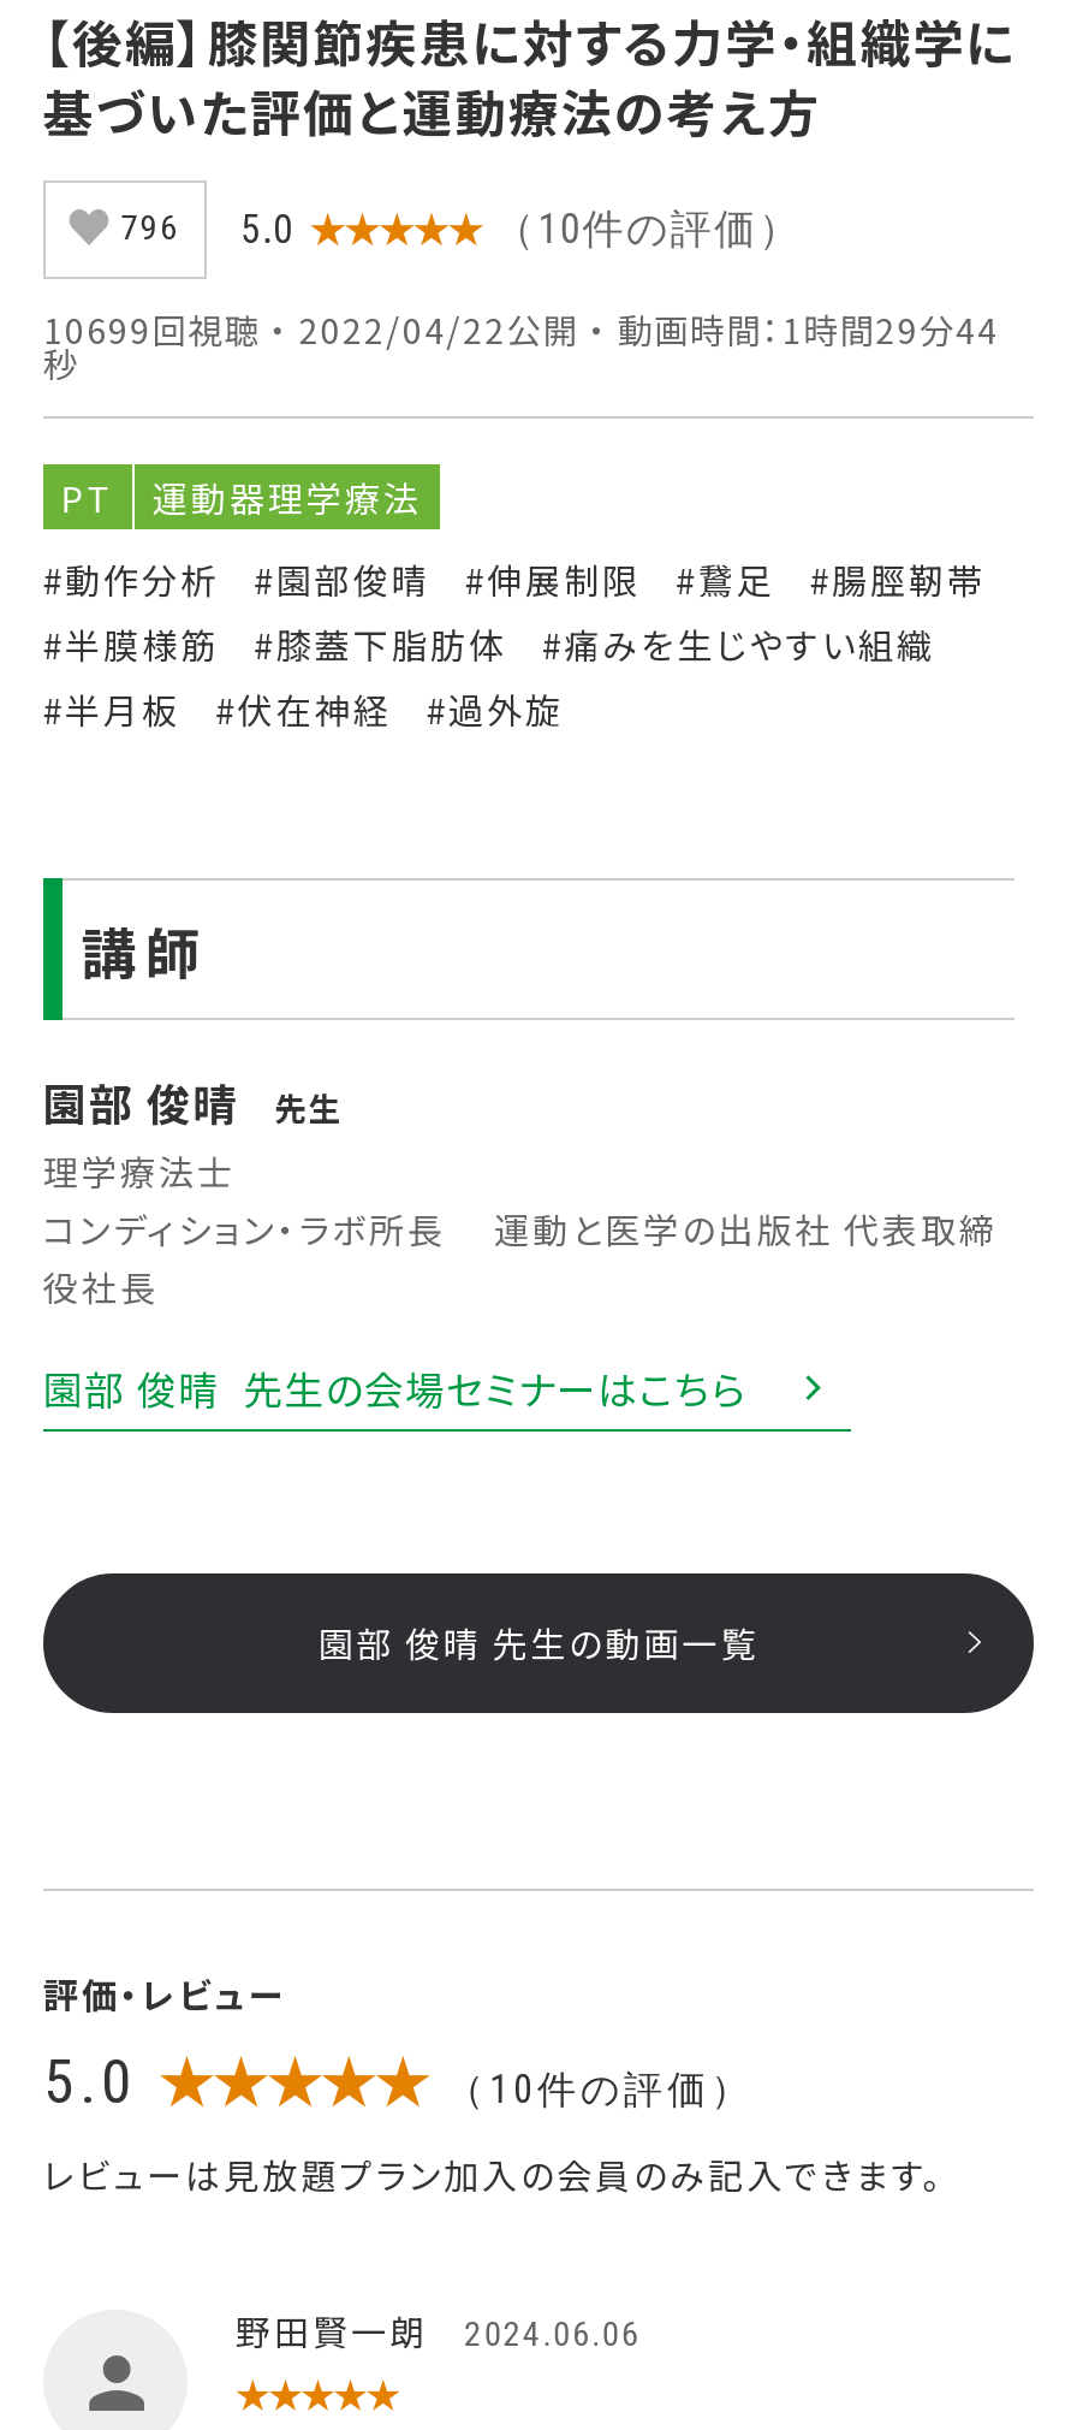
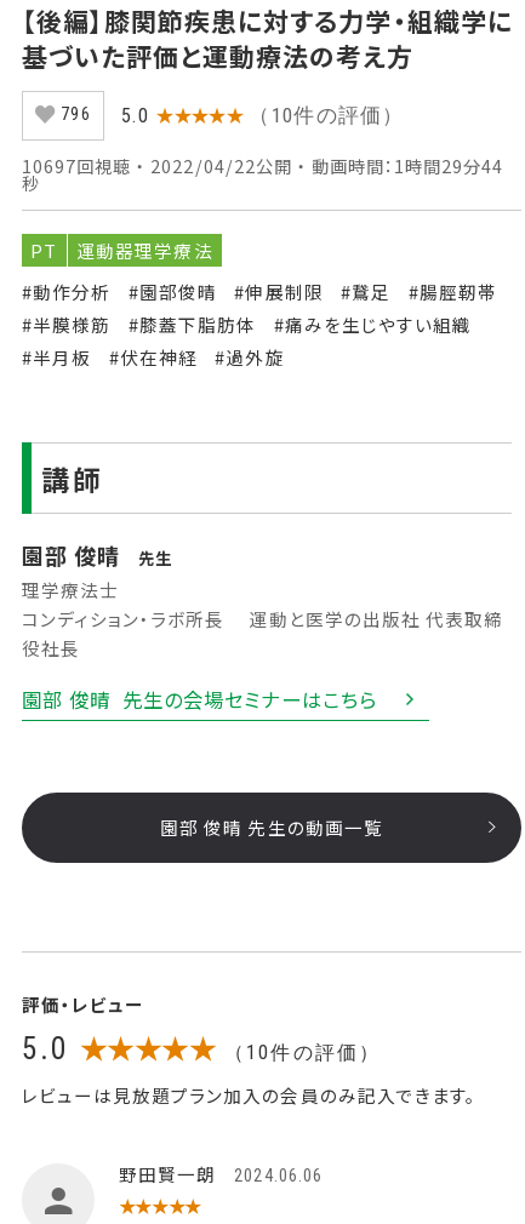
[43,304,999,355] 10699回視聴 ・ 2022/04/22公開 ・ 動画時間：1時間29分44 -> [22,153,504,179] 10697回視聴 ・ 2022/04/22公開 ・ 動画時間：1時間29分44

